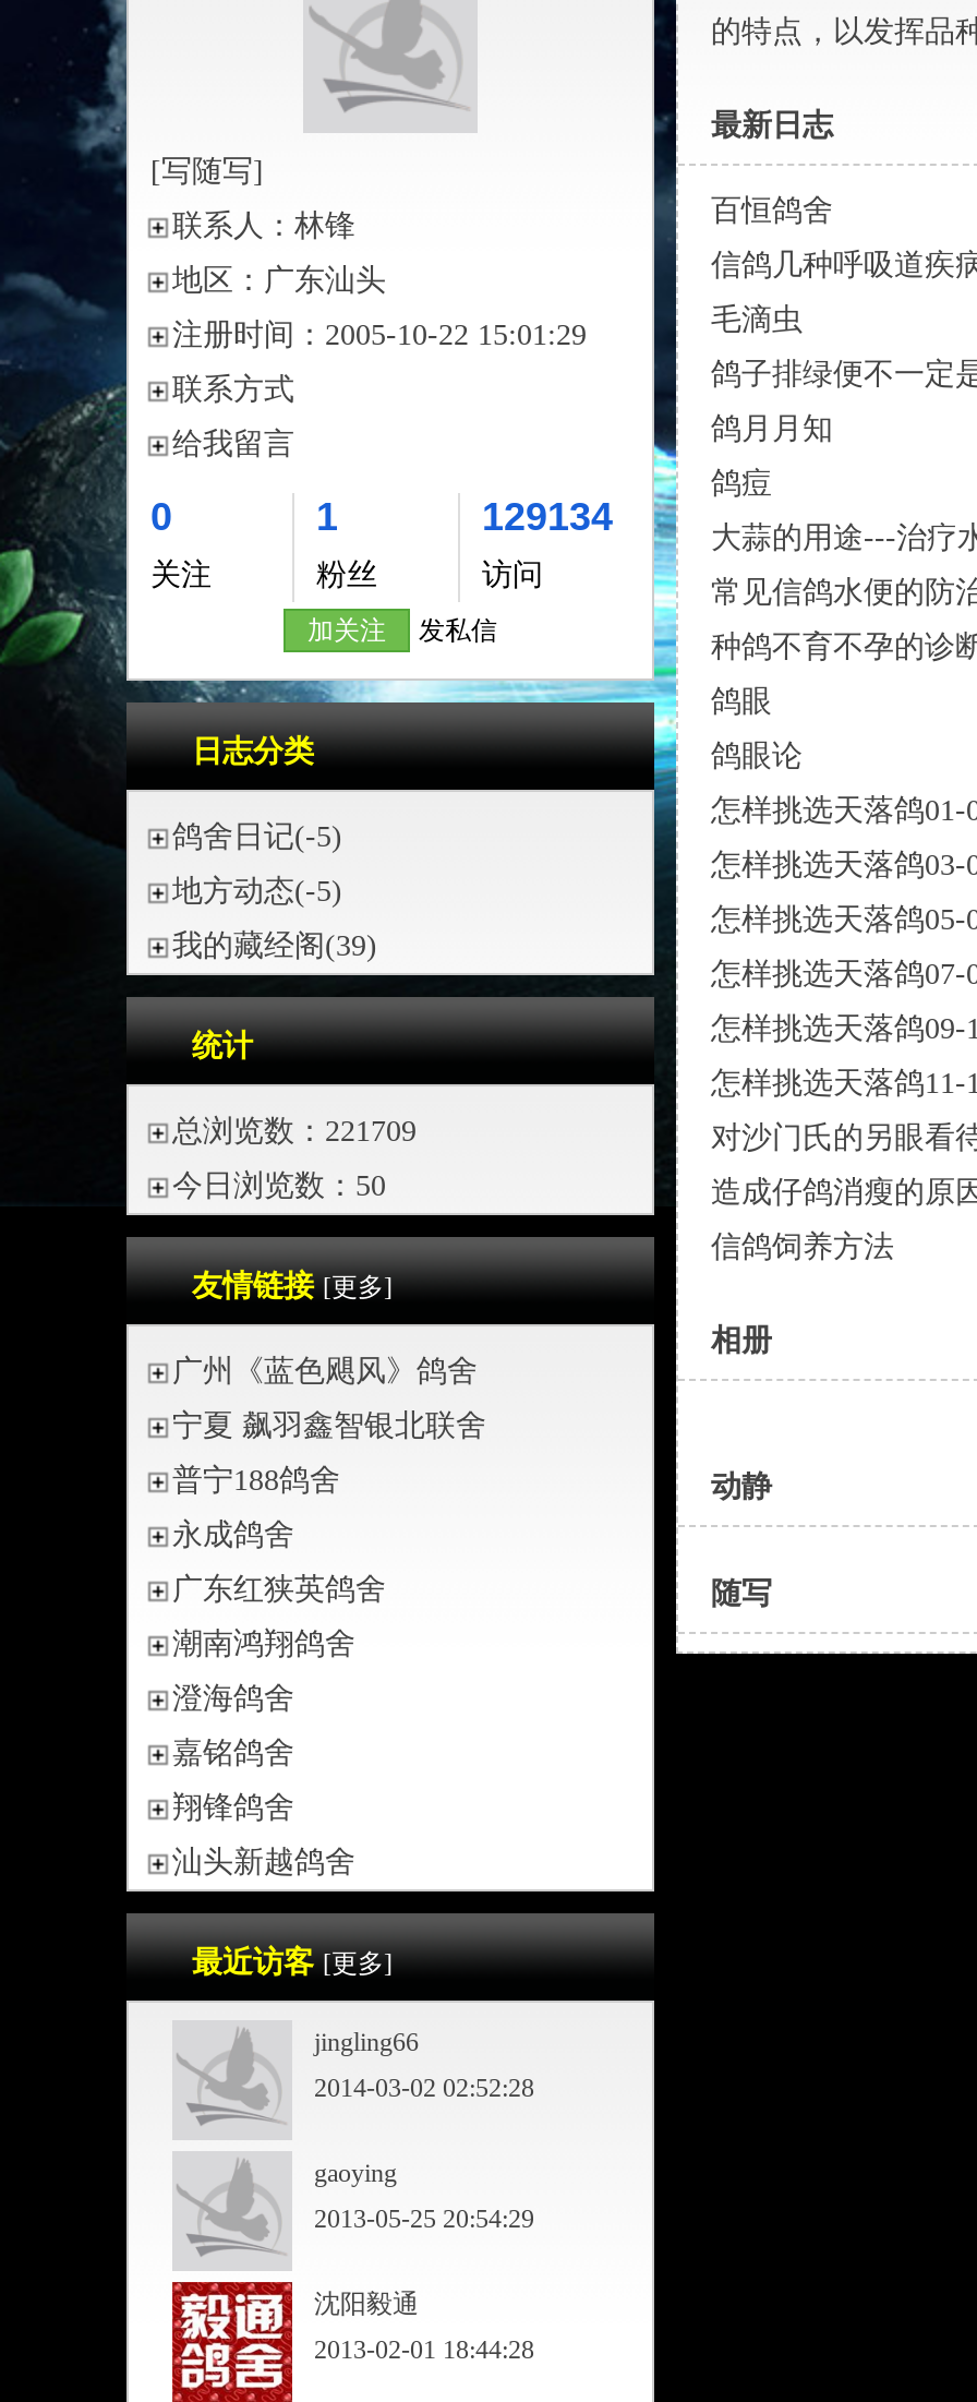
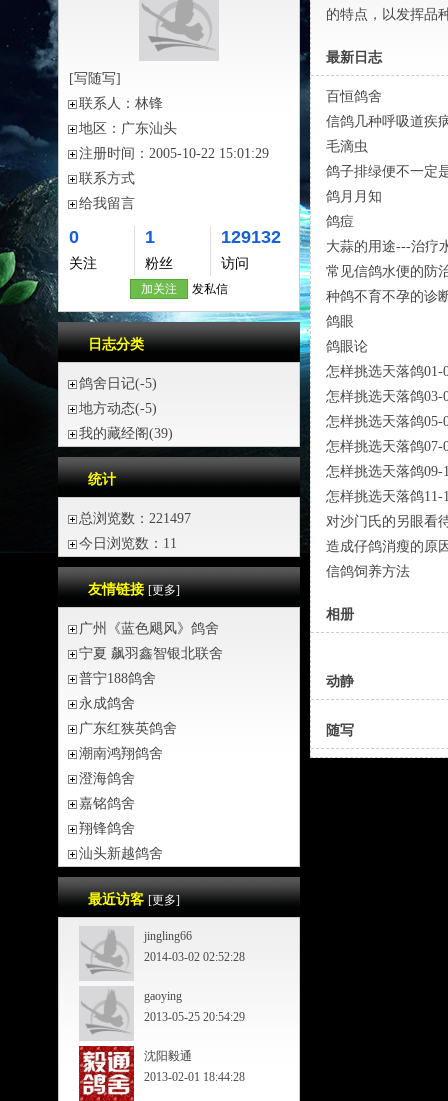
[482,495,613,539] 129134 -> [221,227,281,247] 129132
[172,1115,417,1148] 总浏览数：221709 -> [79,511,191,526] 总浏览数：221497
[172,1169,386,1202] 今日浏览数：50 -> [79,536,177,551] 今日浏览数：11

